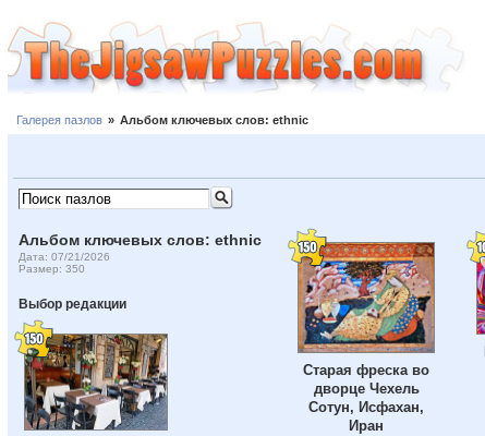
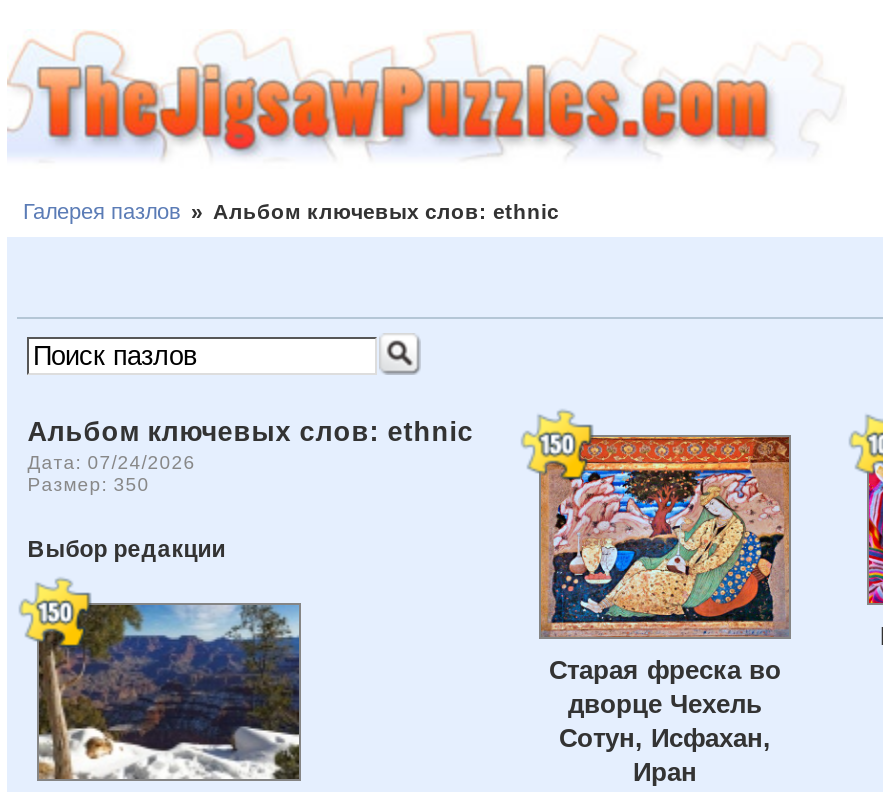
[19,250,110,262] Дата: 07/21/2026 -> [28,451,196,473] Дата: 07/24/2026
[24,334,168,431] [image] -> [37,603,301,783] [image]

